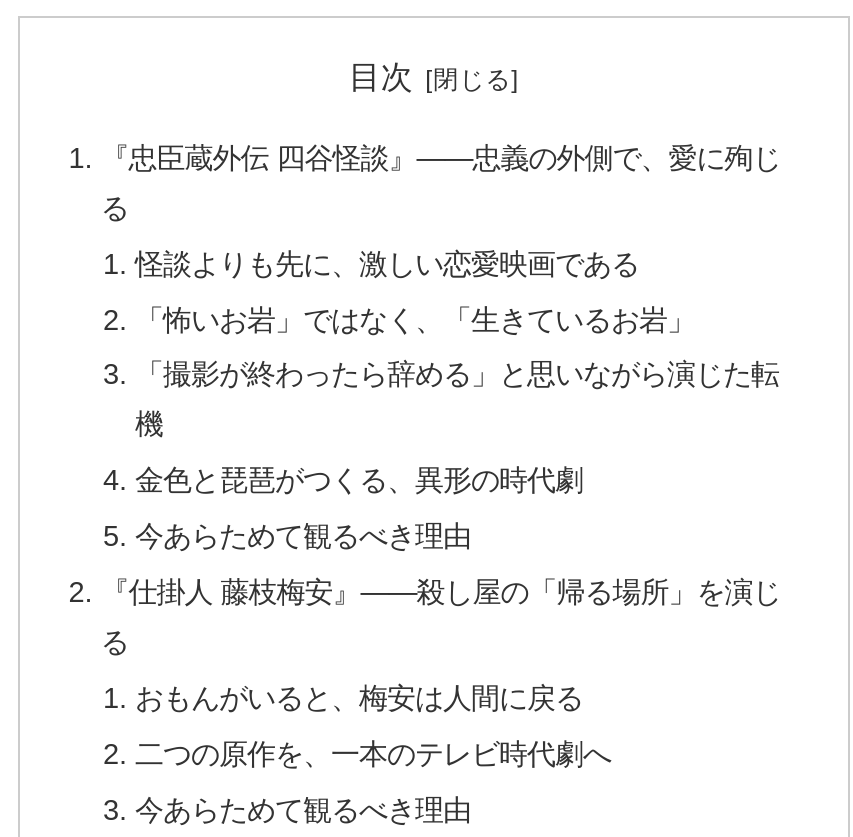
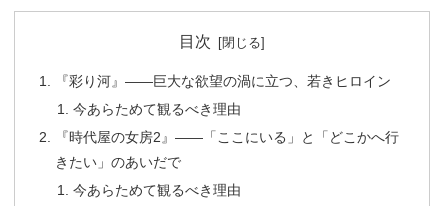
[101,141,781,496] 『忠臣蔵外伝 四谷怪談』――忠義の外側で、愛に殉じ | る | 怪談よりも先に、激しい恋愛映画である | 「怖いお岩」ではなく、「生きているお岩」 | 「撮影が終わったら辞める」と思いながら演じた転 | 機 | 金色と琵琶がつくる、異形の時代劇 -> [55,73,391,89] 『彩り河』――巨大な欲望の渦に立つ、若きヒロイン
[101,576,781,769] 『仕掛人 藤枝梅安』――殺し屋の「帰る場所」を演じ | る | おもんがいると、梅安は人間に戻る | 二つの原作を、一本のテレビ時代劇へ -> [55,129,399,170] 『時代屋の女房2』――「ここにいる」と「どこかへ行 | きたい」のあいだで

